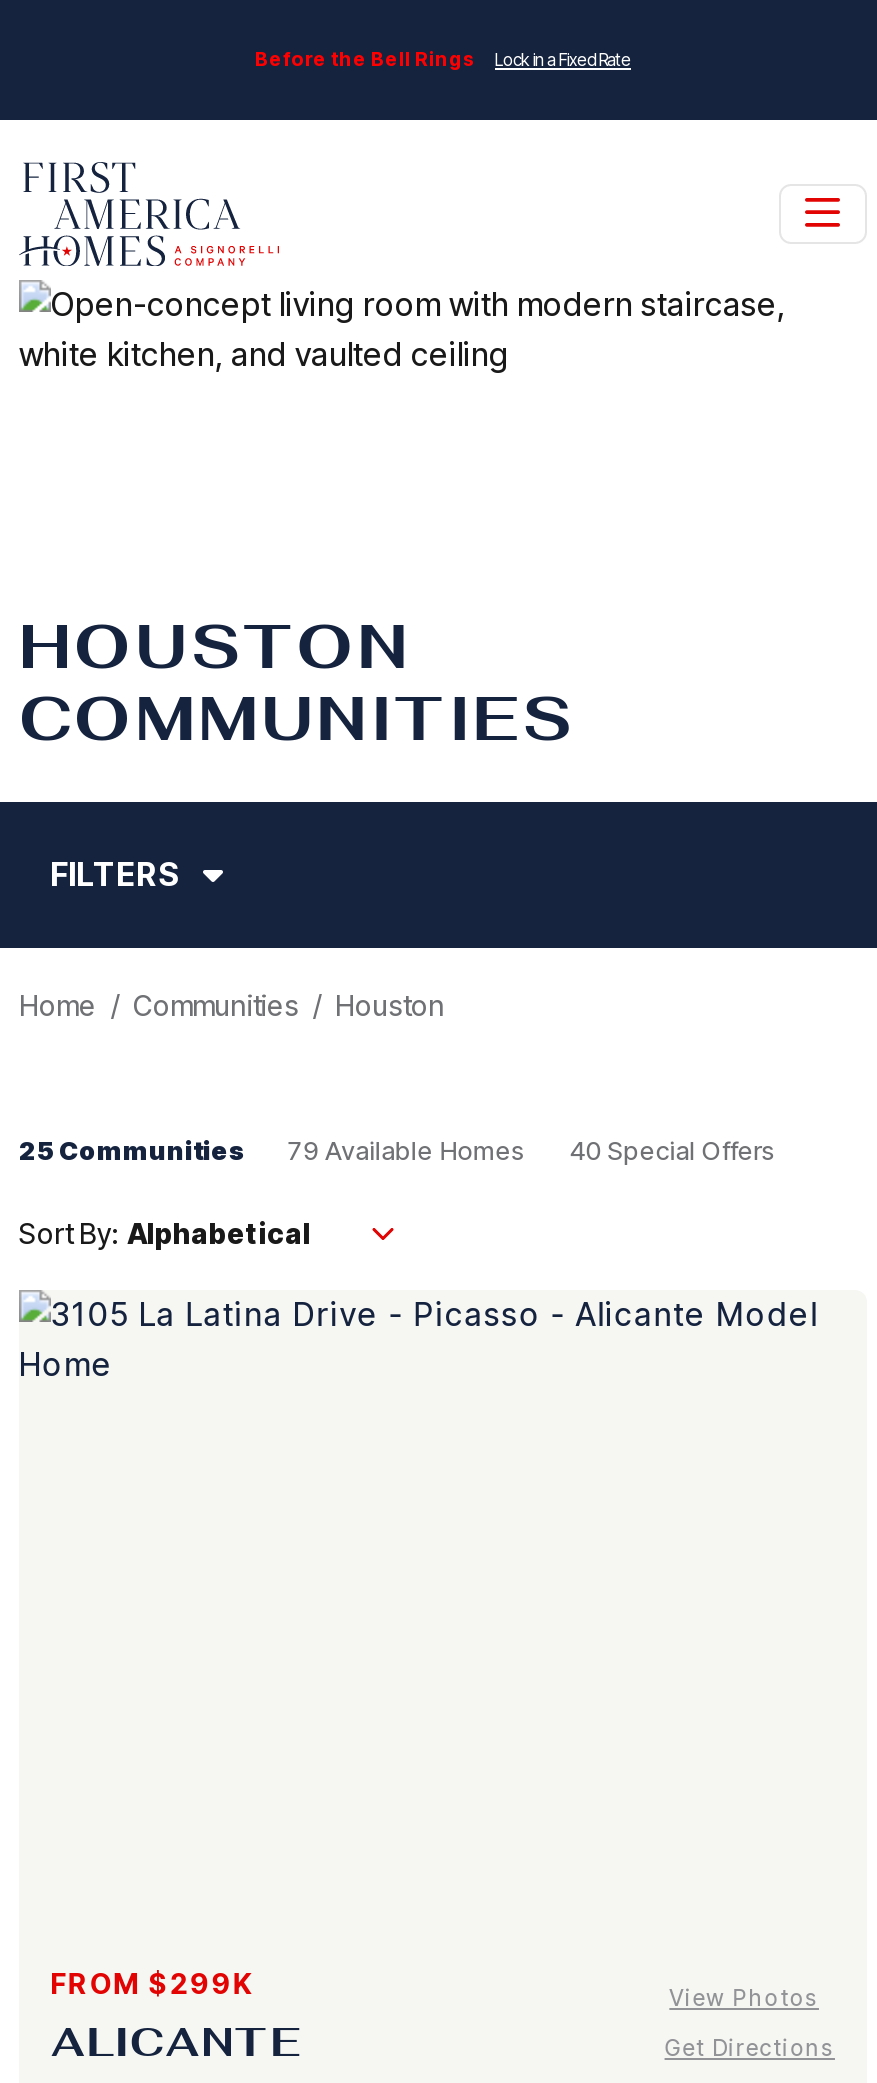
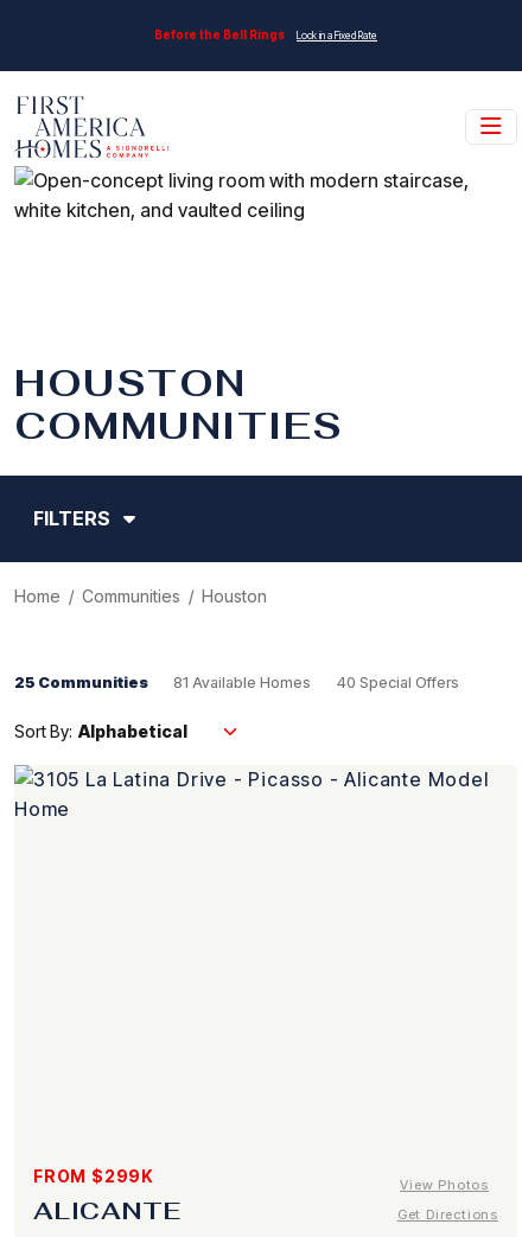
[287,1137,531,1167] 79 Available Homes -> [173,674,315,692] 81 Available Homes

